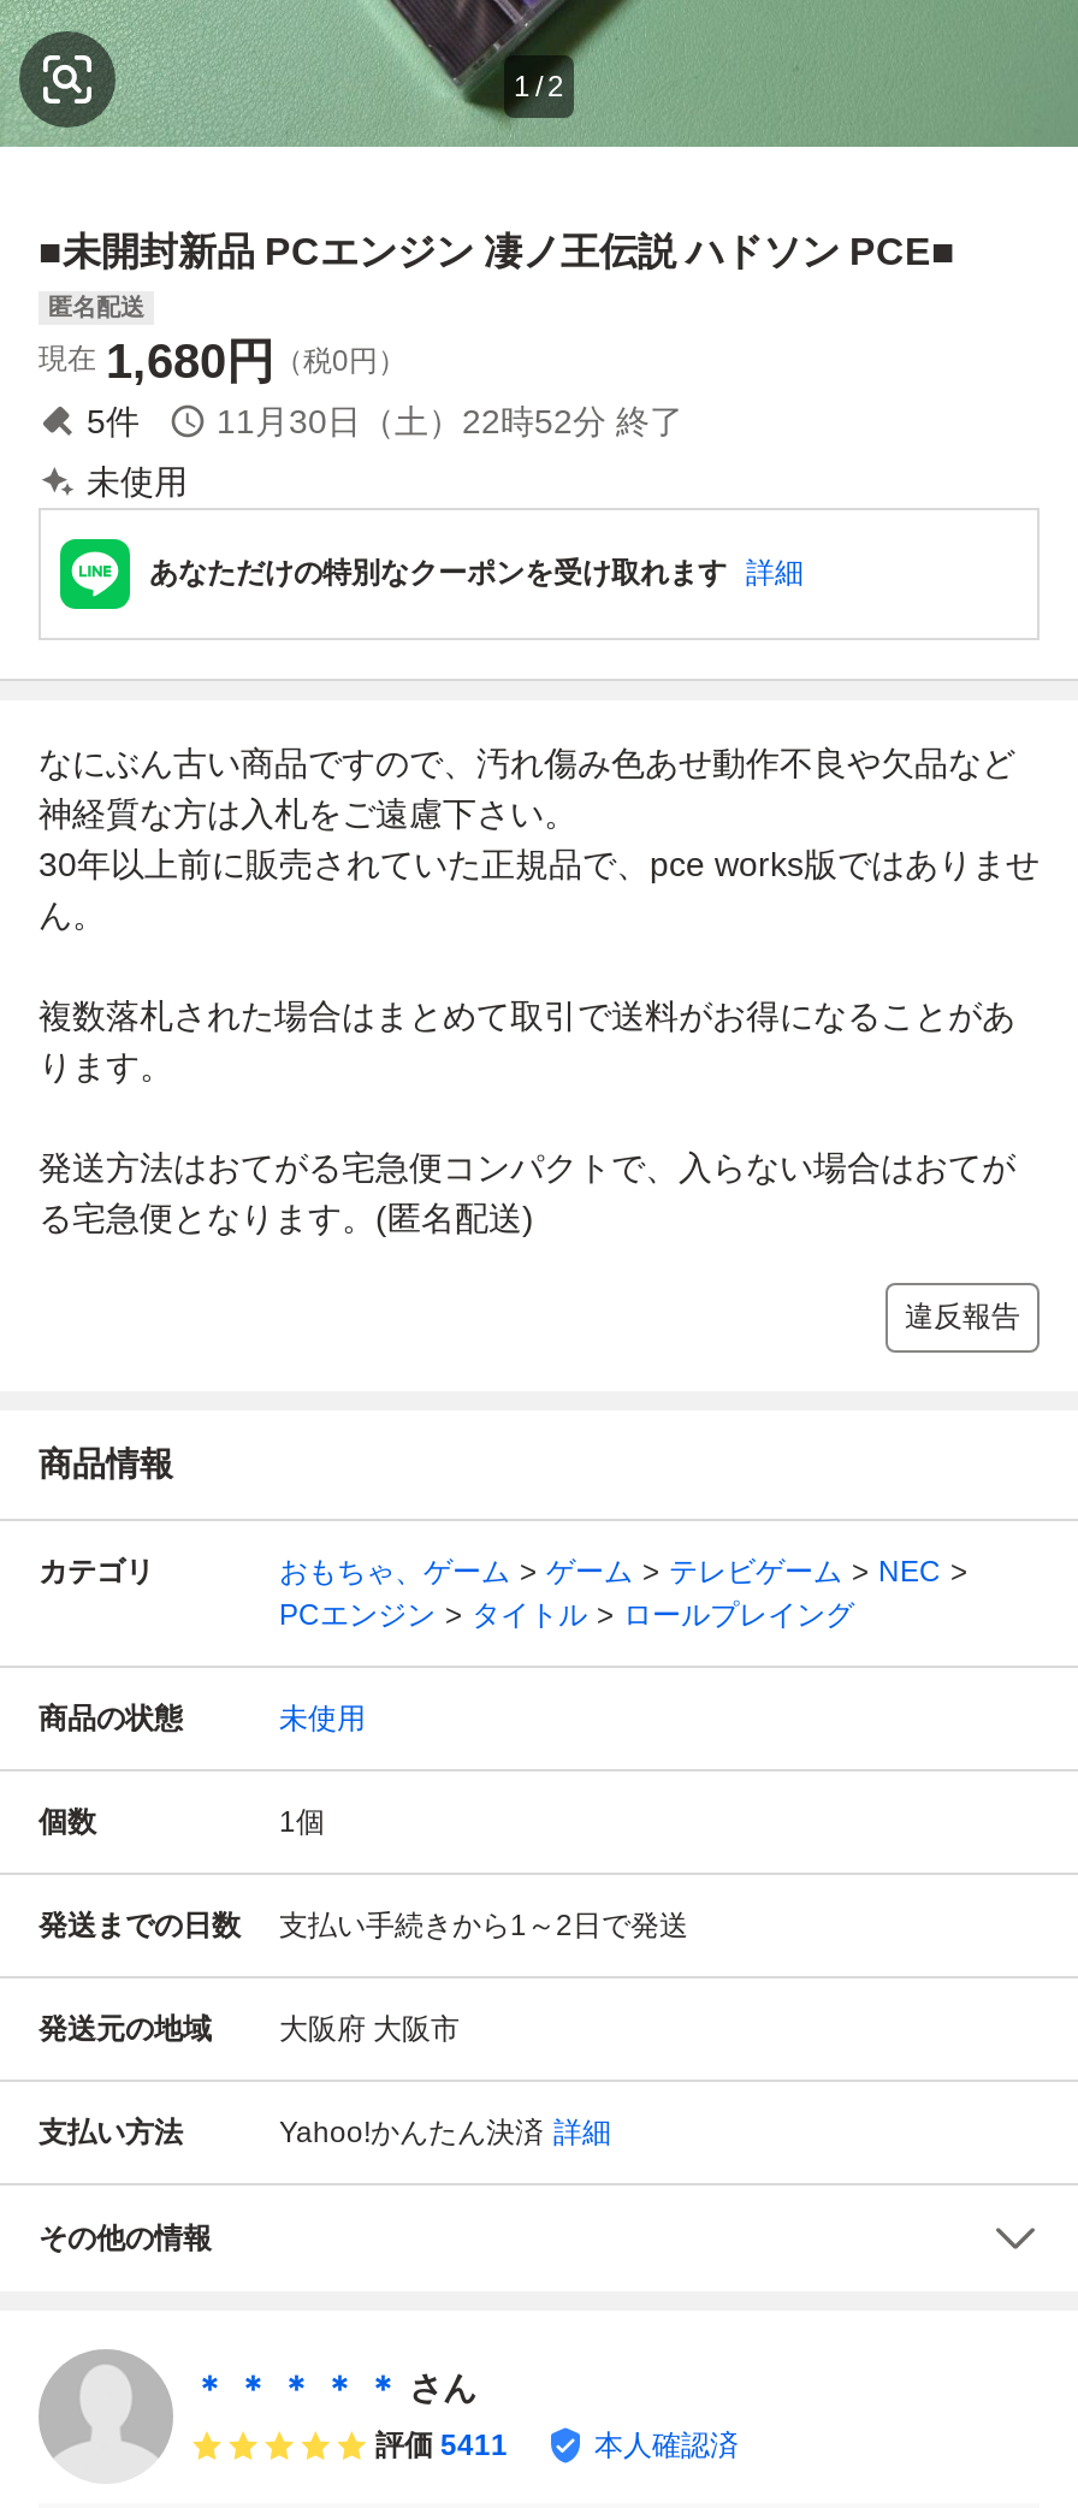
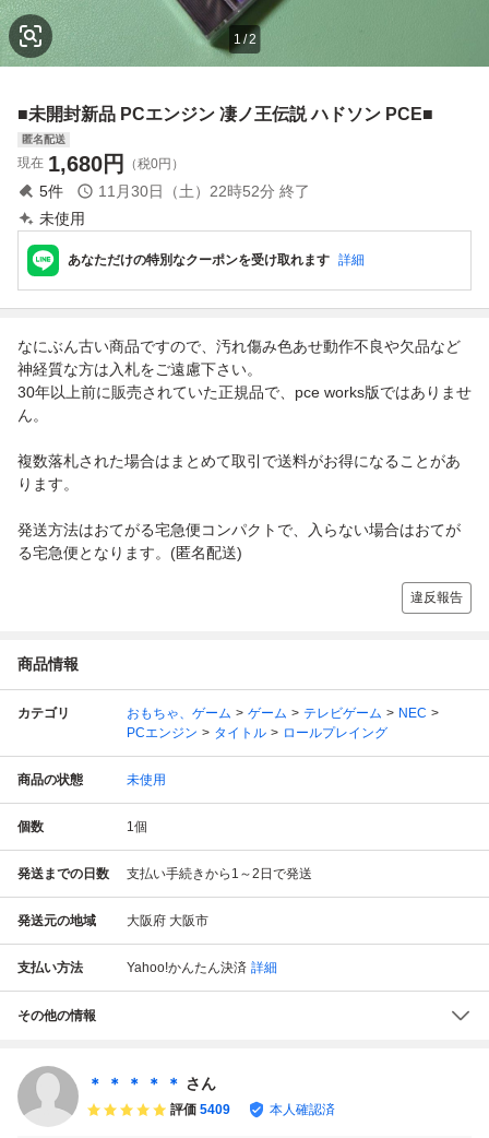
[375,2430,508,2463] 評価 5411 -> [170,1102,230,1118] 評価 5409

